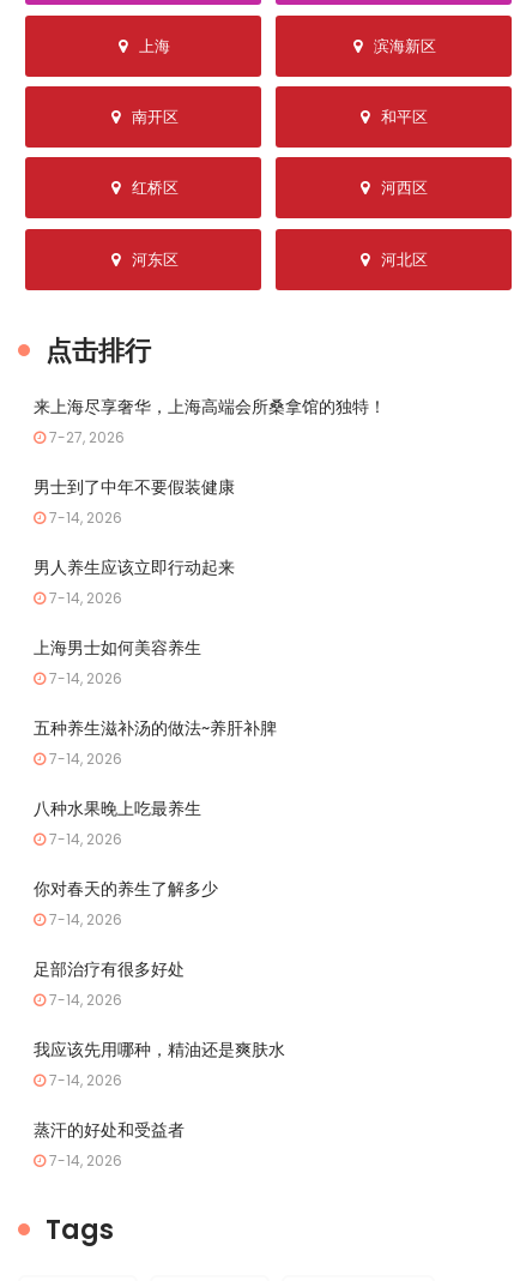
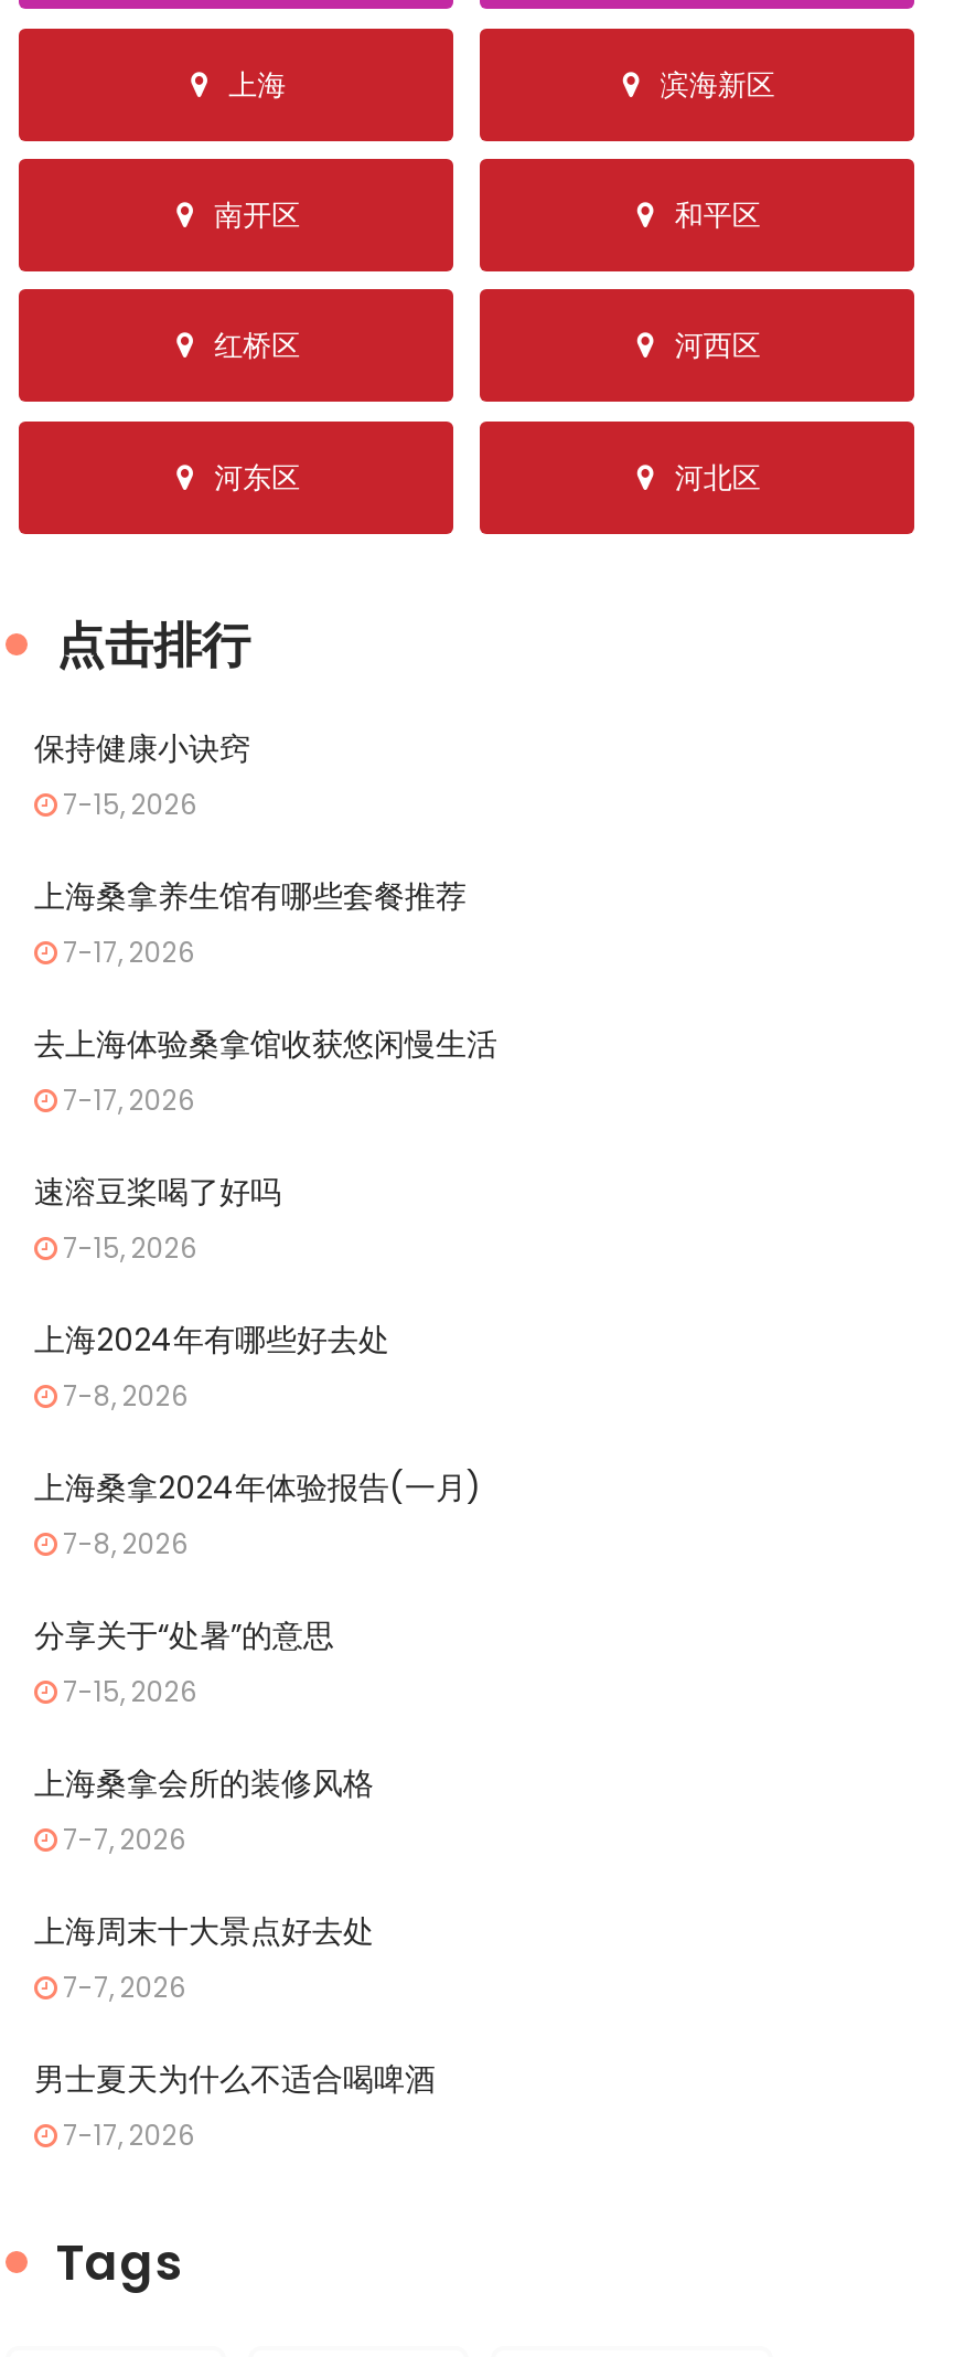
[34,394,386,447] 来上海尽享奢华，上海高端会所桑拿馆的独特！ | 7-27, 2026 -> [34,726,250,823] 保持健康小诀窍 | 7-15, 2026
[34,475,235,528] 男士到了中年不要假装健康 | 7-14, 2026 -> [34,874,467,971] 上海桑拿养生馆有哪些套餐推荐 | 7-17, 2026
[34,555,235,608] 男人养生应该立即行动起来 | 7-14, 2026 -> [34,1022,497,1119] 去上海体验桑拿馆收获悠闲慢生活 | 7-17, 2026
[34,636,201,688] 上海男士如何美容养生 | 7-14, 2026 -> [34,1169,281,1267] 速溶豆桨喝了好吗 | 7-15, 2026
[34,716,277,769] 五种养生滋补汤的做法~养肝补脾 | 7-14, 2026 -> [34,1317,389,1414] 上海2024年有哪些好去处 | 7-8, 2026
[34,796,201,849] 八种水果晚上吃最养生 | 7-14, 2026 -> [34,1465,482,1562] 上海桑拿2024年体验报告(一月) | 7-8, 2026
[34,877,218,929] 你对春天的养生了解多少 | 7-14, 2026 -> [34,1613,334,1710] 分享关于“处暑”的意思 | 7-15, 2026
[34,957,185,1010] 足部治疗有很多好处 | 7-14, 2026 -> [34,1761,374,1858] 上海桑拿会所的装修风格 | 7-7, 2026
[34,1037,285,1090] 我应该先用哪种，精油还是爽肤水 | 7-14, 2026 -> [34,1909,374,2006] 上海周末十大景点好去处 | 7-7, 2026
[34,1118,185,1171] 蒸汗的好处和受益者 | 7-14, 2026 -> [34,2057,436,2154] 男士夏天为什么不适合喝啤酒 | 7-17, 2026

